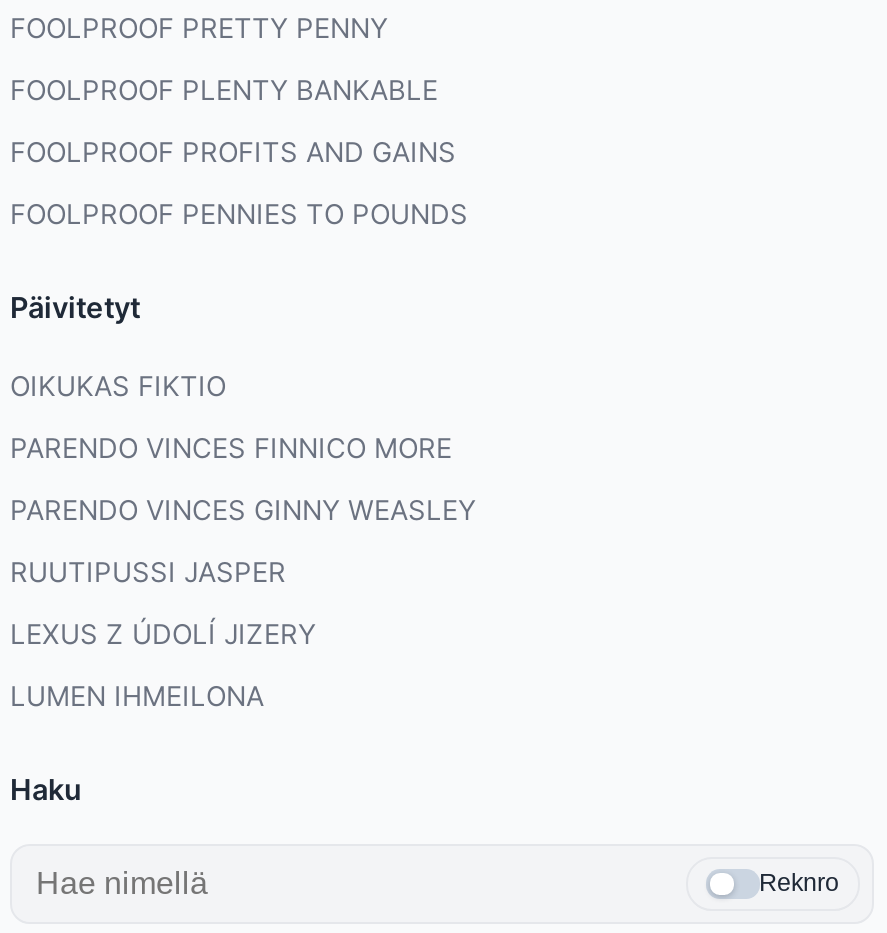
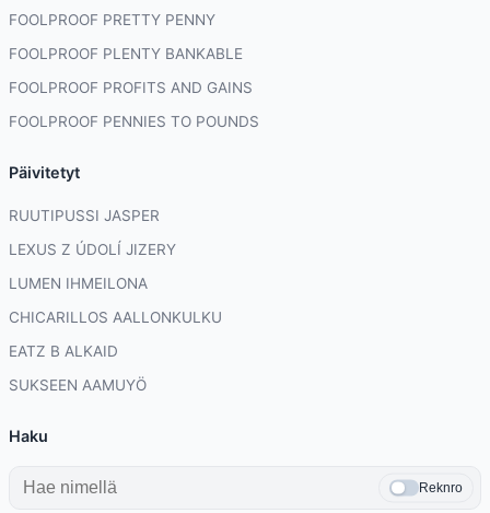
[10,369,476,525] OIKUKAS FIKTIO | PARENDO VINCES FINNICO MORE | PARENDO VINCES GINNY WEASLEY -> none
moved [10,555,316,711] -> [9,206,176,292]: RUUTIPUSSI JASPER | LEXUS Z ÚDOLÍ JIZERY | LUMEN IHMEILONA
none -> [9,308,222,393] CHICARILLOS AALLONKULKU | EATZ B ALKAID | SUKSEEN AAMUYÖ

